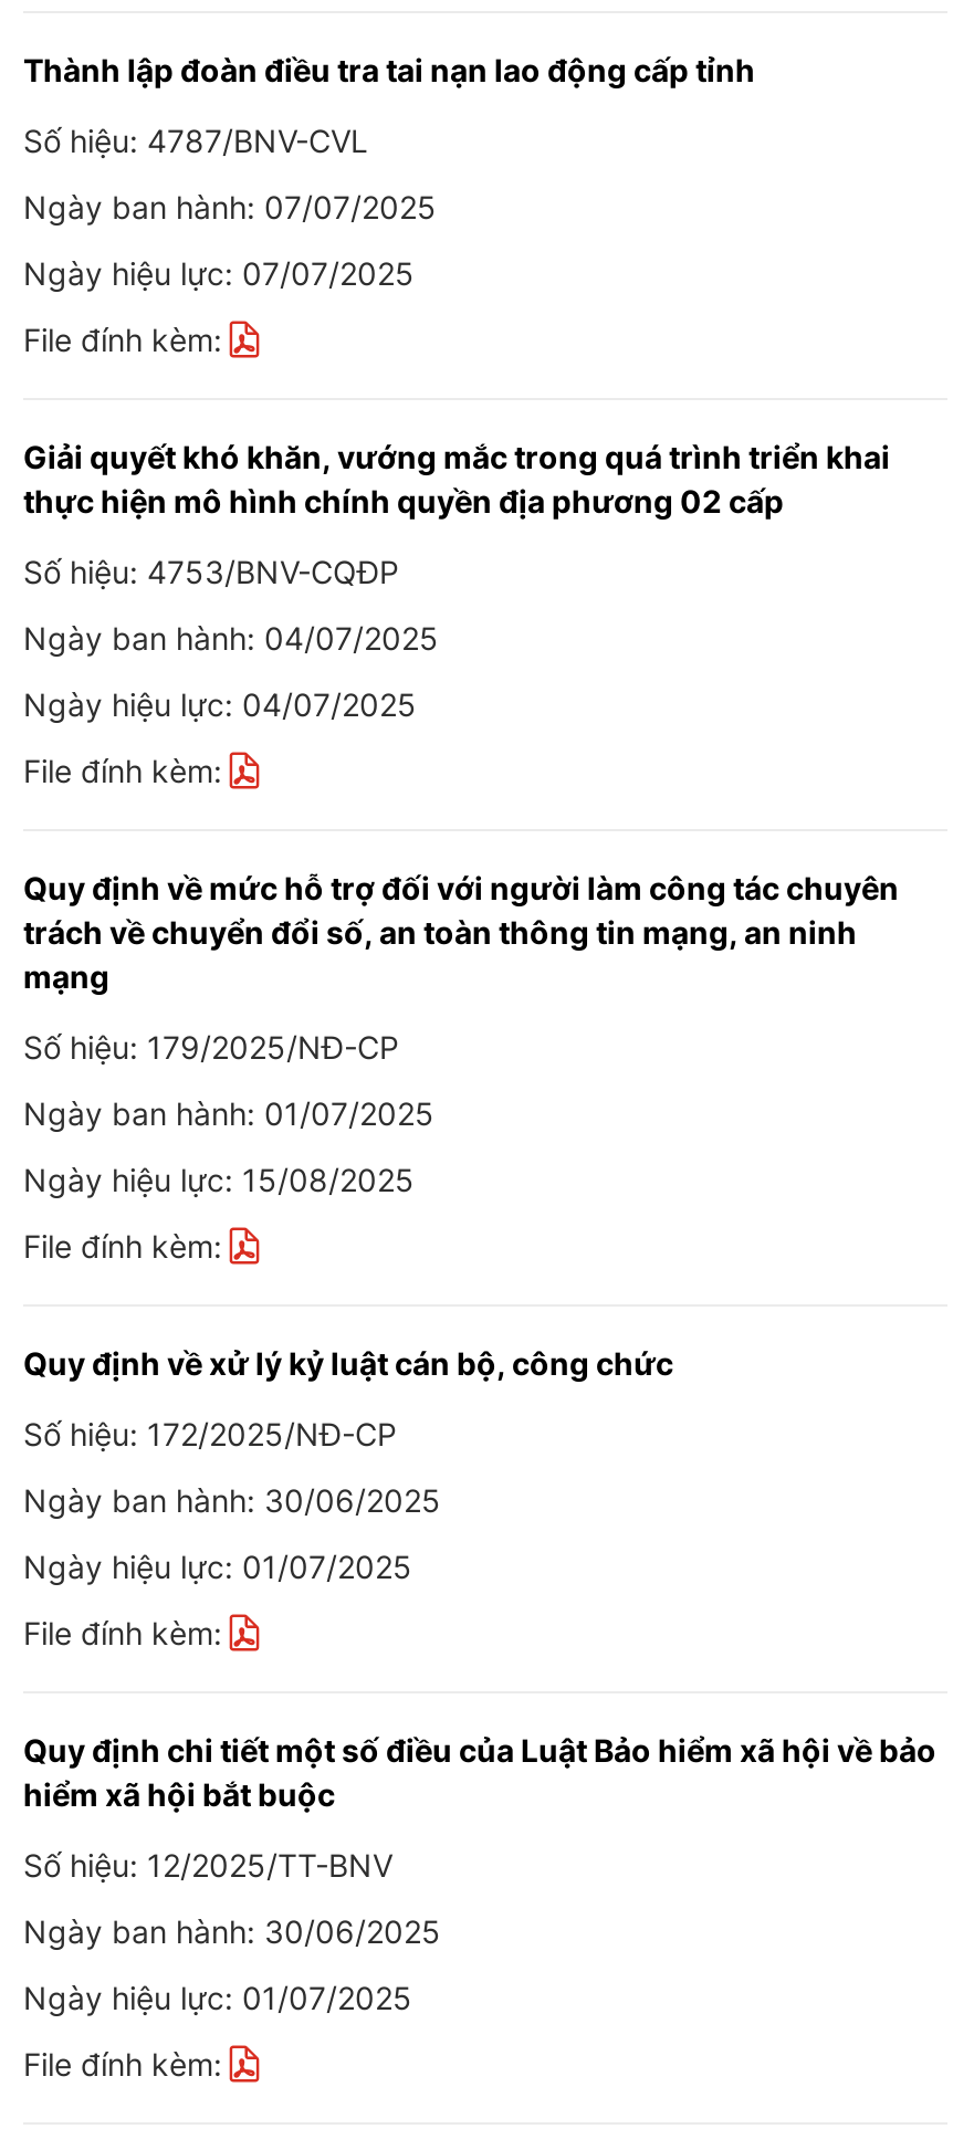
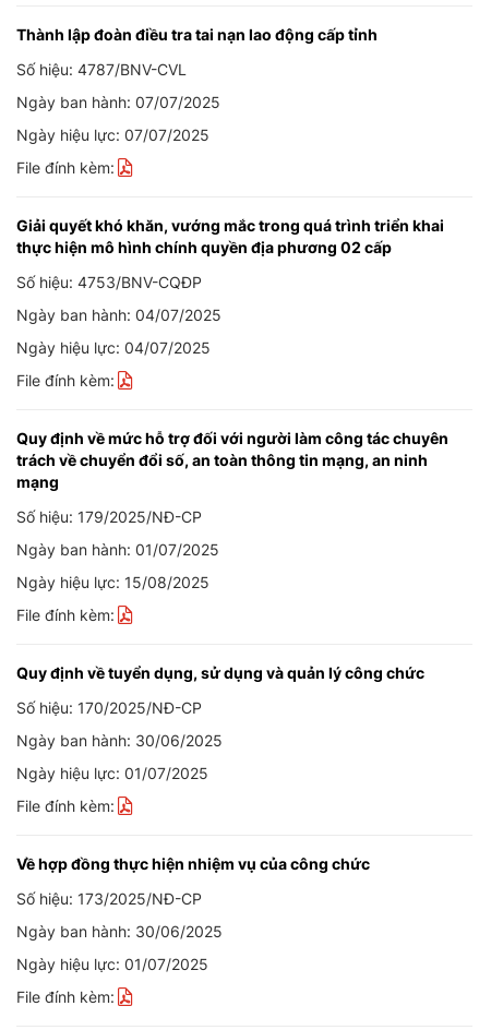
[23,1344,673,1382] Quy định về xử lý kỷ luật cán bộ, công chức -> [16,663,424,682] Quy định về tuyển dụng, sử dụng và quản lý công chức
[23,1415,397,1453] Số hiệu: 172/2025/NĐ-CP -> [16,698,202,717] Số hiệu: 170/2025/NĐ-CP
[23,1731,936,1813] Quy định chi tiết một số điều của Luật Bảo hiểm xã hội về bảo | hiểm xã hội bắt buộc -> [16,854,370,873] Về hợp đồng thực hiện nhiệm vụ của công chức
[23,1846,392,1884] Số hiệu: 12/2025/TT-BNV -> [16,889,202,908] Số hiệu: 173/2025/NĐ-CP

